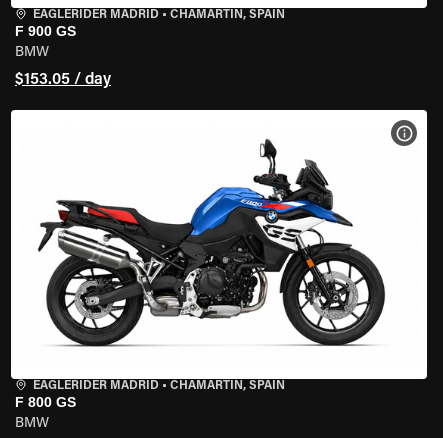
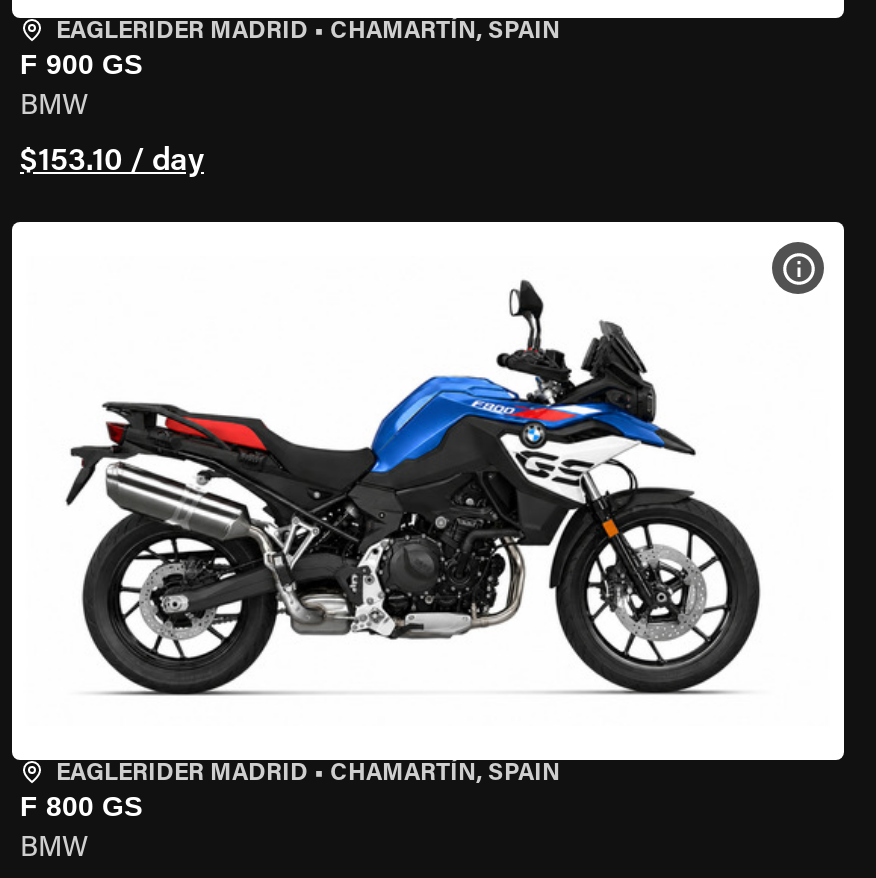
[15,72,111,88] $153.05 / day -> [20,146,204,178] $153.10 / day

